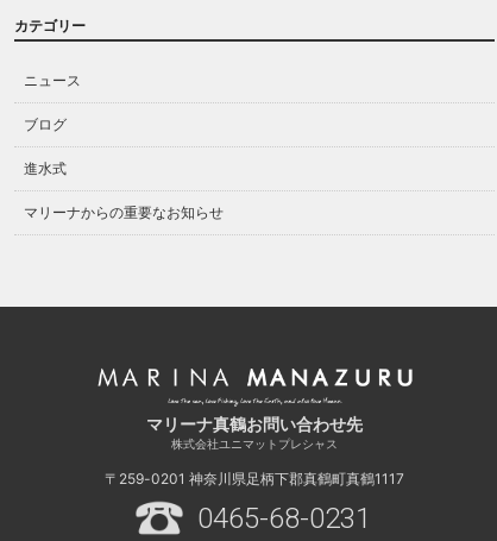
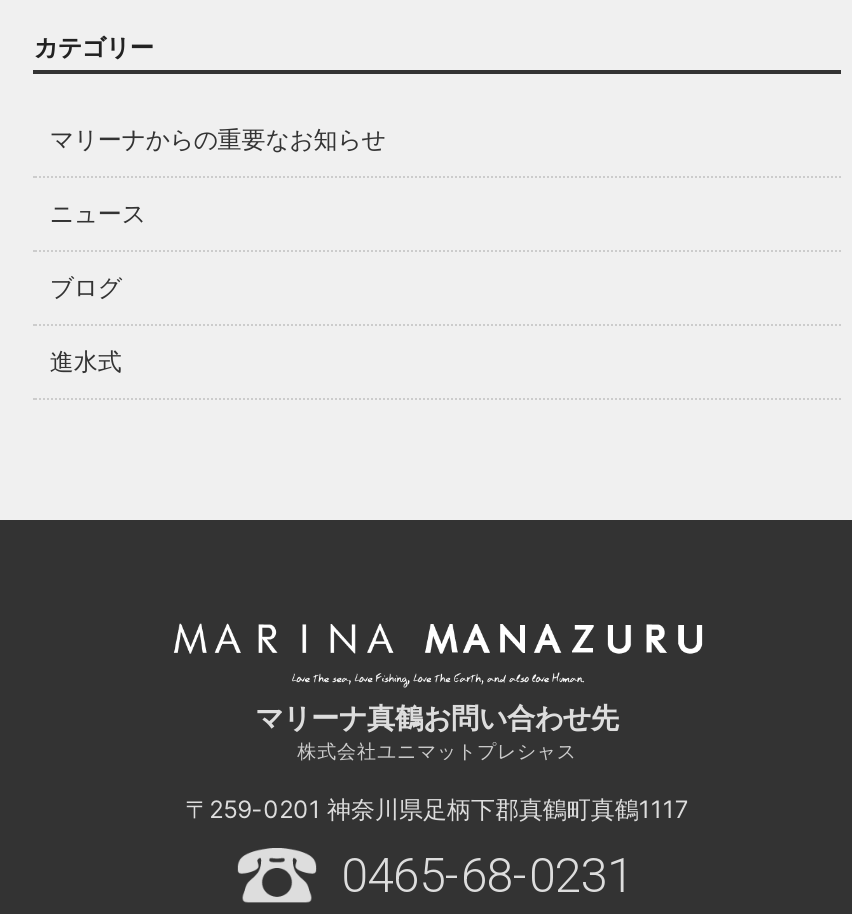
moved [24,72,81,178] -> [50,199,146,377]: ニュース | ブログ | 進水式
moved [24,204,224,222] -> [50,125,385,155]: マリーナからの重要なお知らせ

